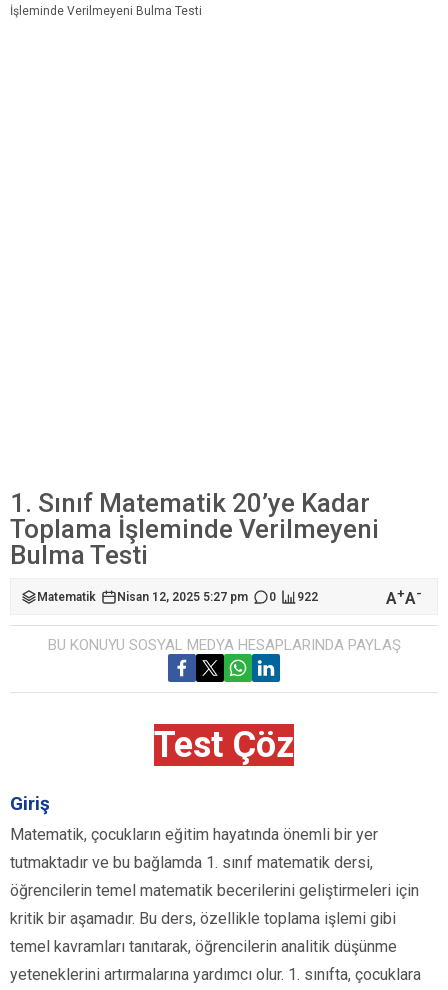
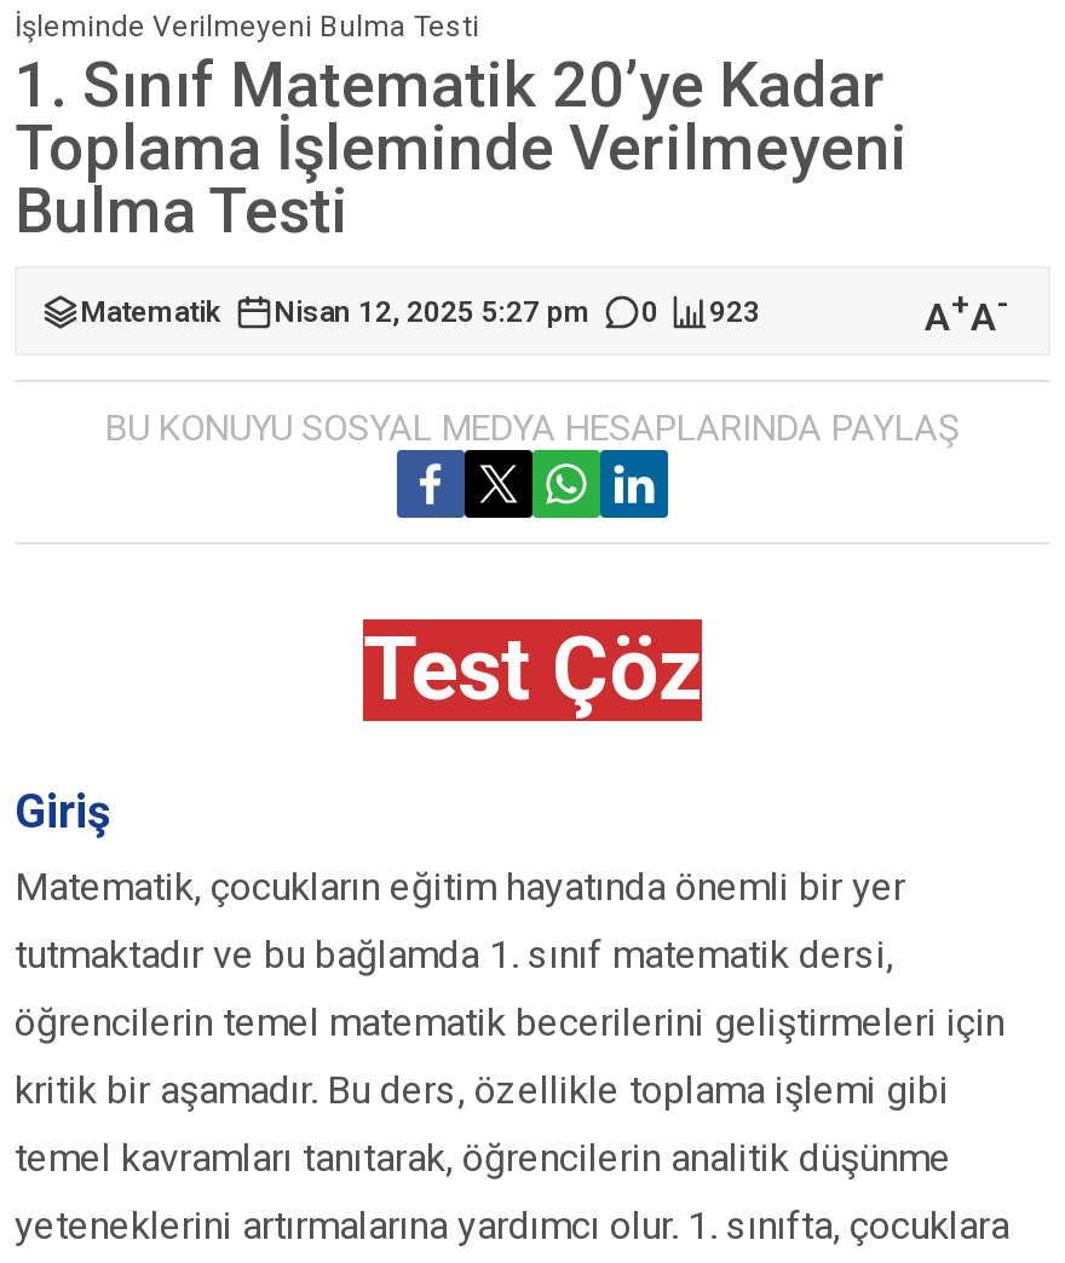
[37,590,318,604] Matematik Nisan 12, 2025 5:27 pm 0 922 -> [80,294,760,328] Matematik Nisan 12, 2025 5:27 pm 0 923

